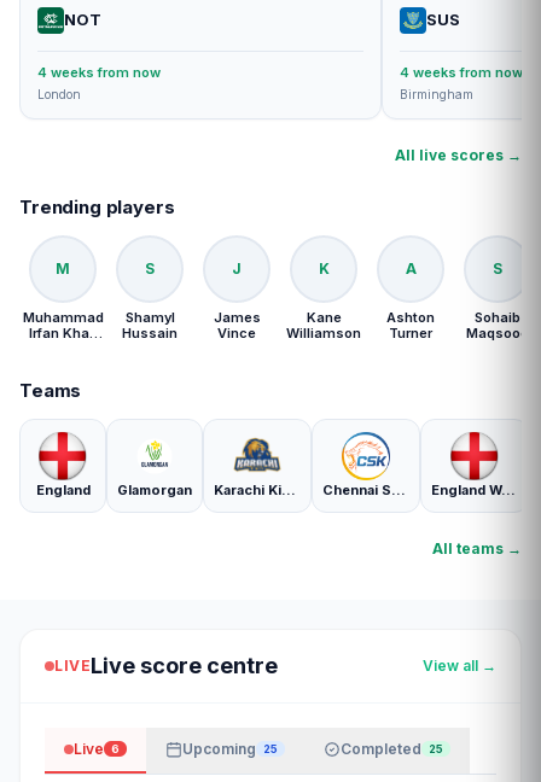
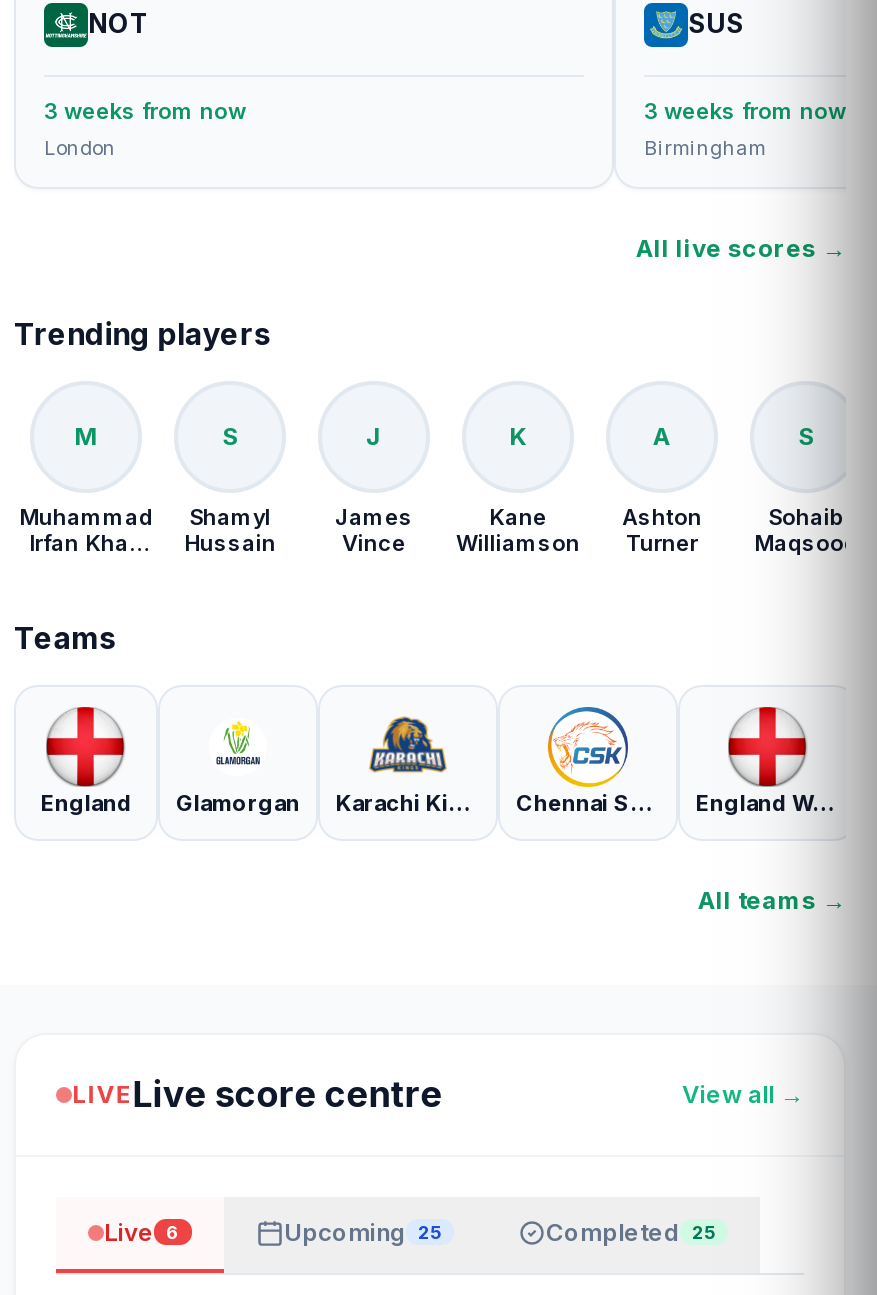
[37,64,161,81] 4 weeks from now -> [44,97,246,125] 3 weeks from now
[400,64,523,81] 4 weeks from now -> [644,97,846,125] 3 weeks from now

